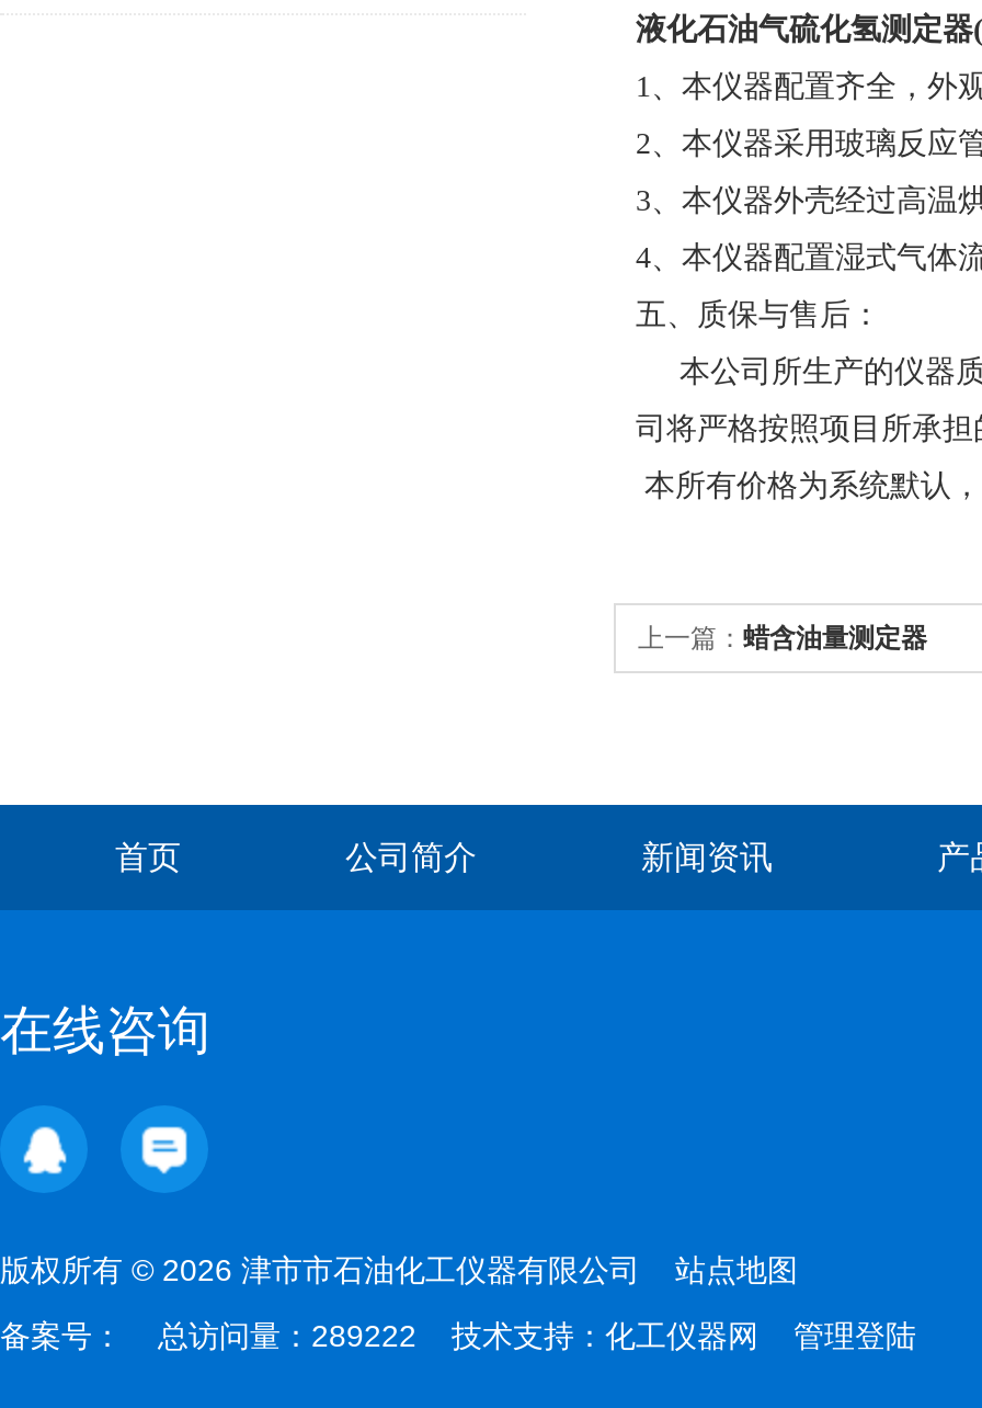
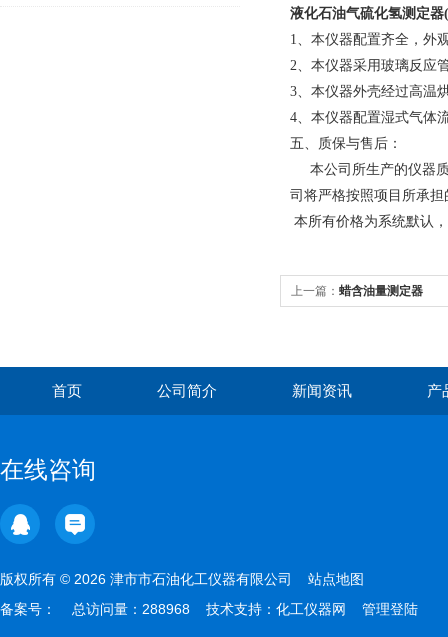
[0,1318,758,1353] 备案号：总访问量：289222 技术支持：化工仪器网 -> [0,601,346,617] 备案号：总访问量：288968 技术支持：化工仪器网

